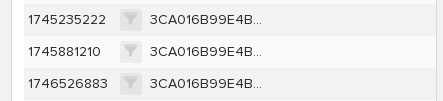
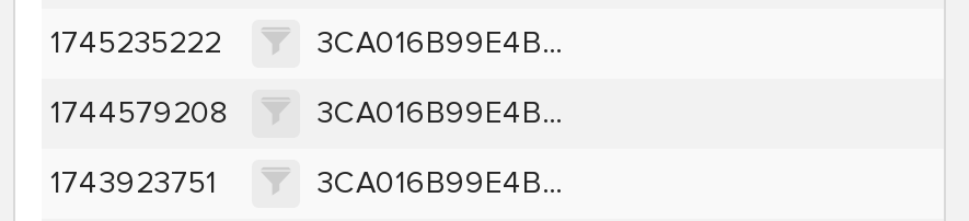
[28,43,101,60] 1745881210 -> [50,94,228,131] 1744579208
[28,75,108,92] 1746526883 -> [50,164,217,201] 1743923751

